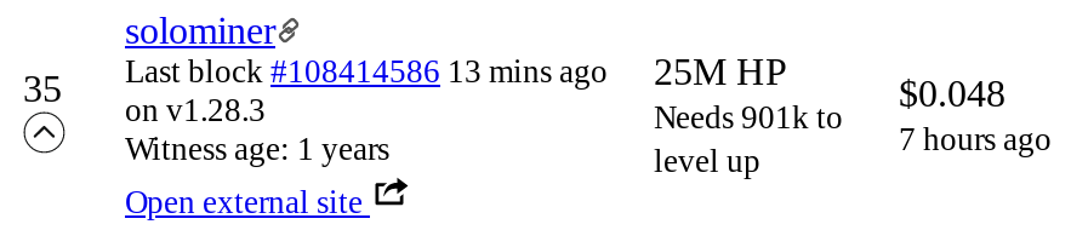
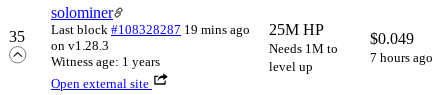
[125,54,608,90] Last block #108414586 13 mins ago -> [51,22,250,37] Last block #108328287 19 mins ago
[899,73,1006,115] $0.048 -> [370,30,414,47] $0.049
[654,100,843,136] Needs 901k to -> [269,41,338,56] Needs 1M to

